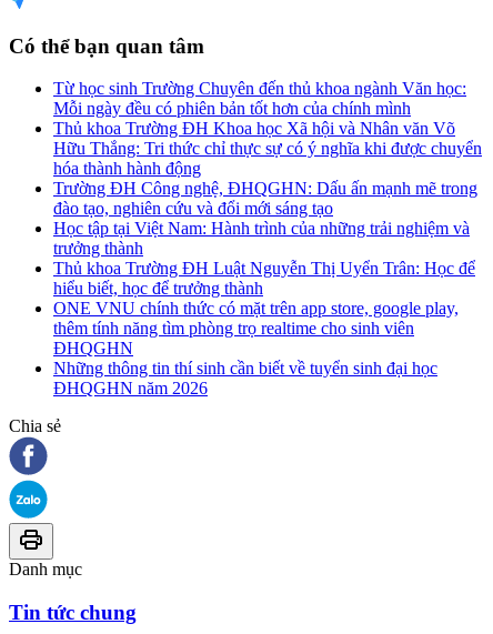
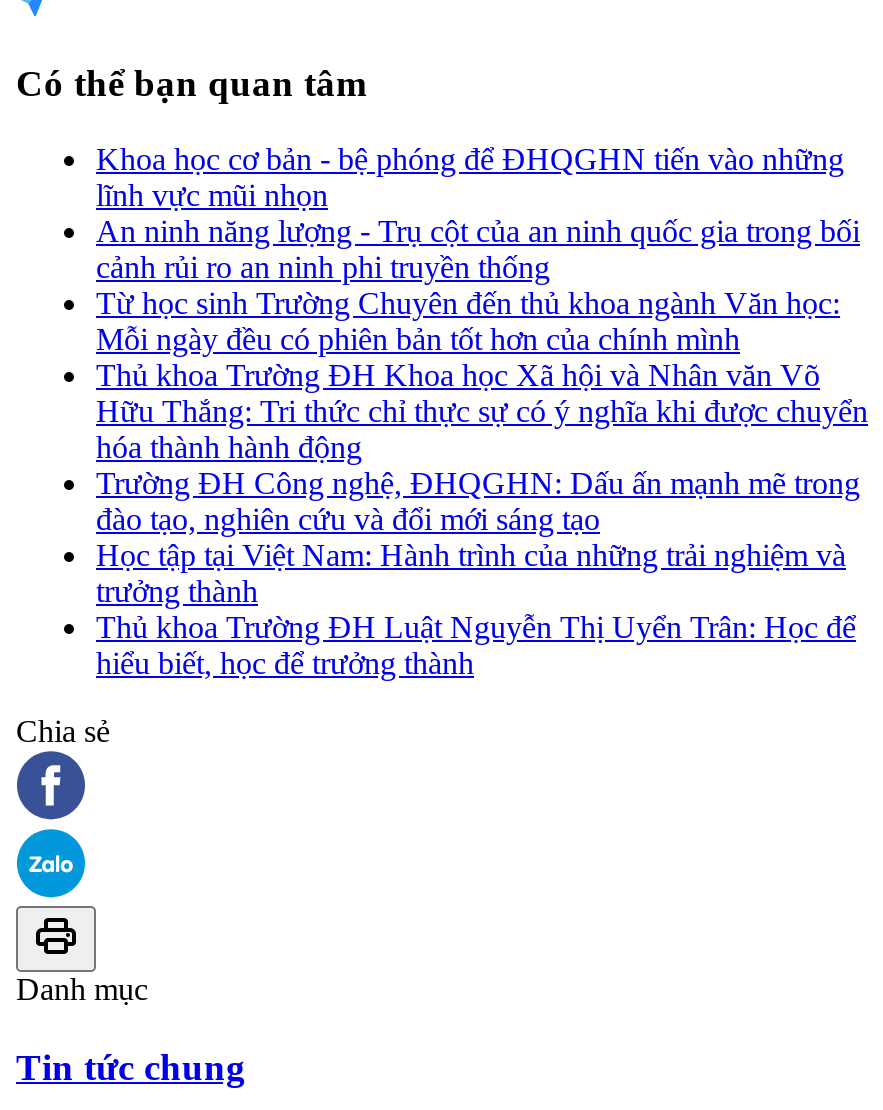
none -> [96,142,860,284] Khoa học cơ bản - bệ phóng để ĐHQGHN tiến vào những | lĩnh vực mũi nhọn | An ninh năng lượng - Trụ cột của an ninh quốc gia trong bối | cảnh rủi ro an ninh phi truyền thống
moved [53,79,482,298] -> [96,286,868,680]: Từ học sinh Trường Chuyên đến thủ khoa ngành Văn học: | Mỗi ngày đều có phiên bản tốt hơn của chính mình | Thủ khoa Trường ĐH Khoa học Xã hội và Nhân văn Võ | ... | Thủ khoa Trường ĐH Luật Nguyễn Thị Uyển Trân: Học để | hiểu biết, học để trưởng thành
[53,299,459,398] ONE VNU chính thức có mặt trên app store, google play, | thêm tính năng tìm phòng trọ realtime cho sinh viên | ĐHQGHN | Những thông tin thí sinh cần biết về tuyển sinh đại học | ĐHQGHN năm 2026 -> none

